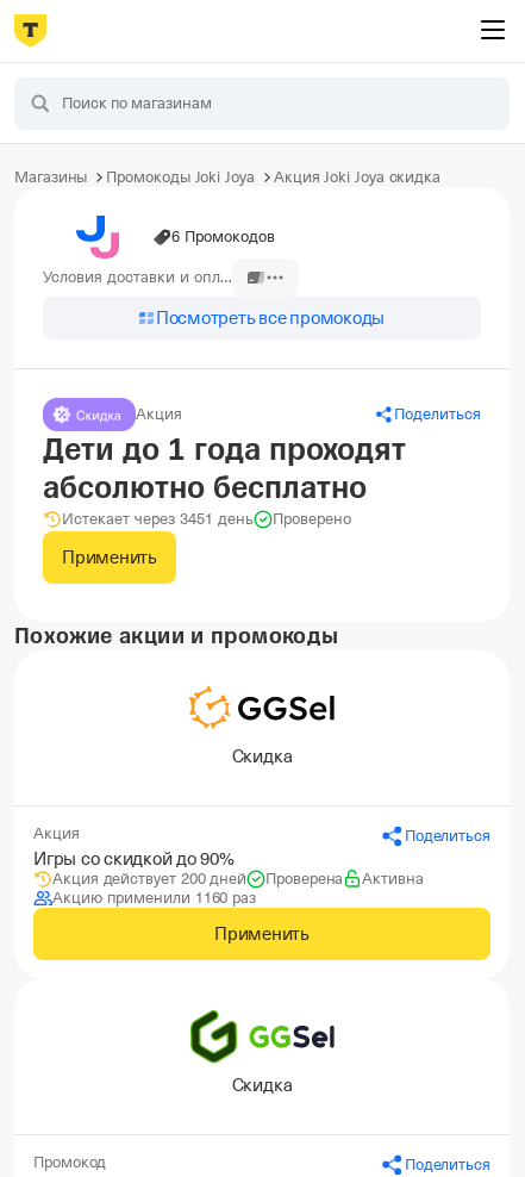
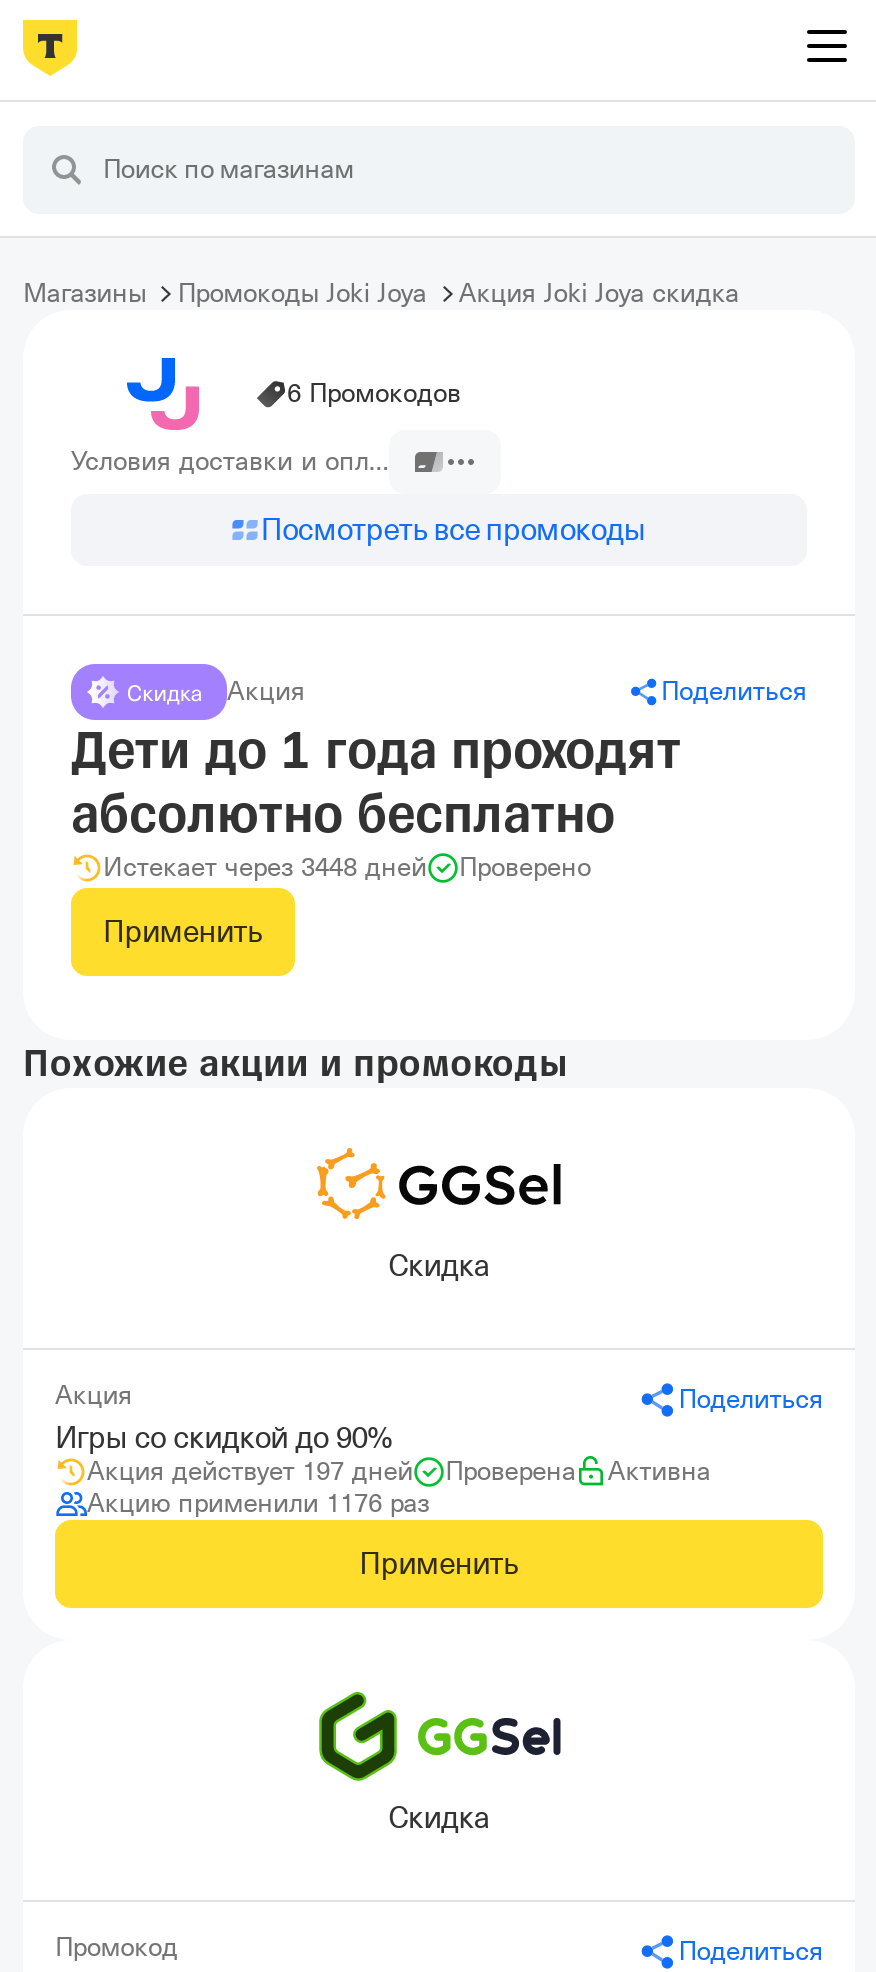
[62,510,254,528] Истекает через 3451 день -> [103,852,427,882] Истекает через 3448 дней
[52,870,247,888] Акция действует 200 дней -> [87,1456,413,1486] Акция действует 197 дней
[52,889,256,907] Акцию применили 1160 раз -> [87,1488,429,1518] Акцию применили 1176 раз

